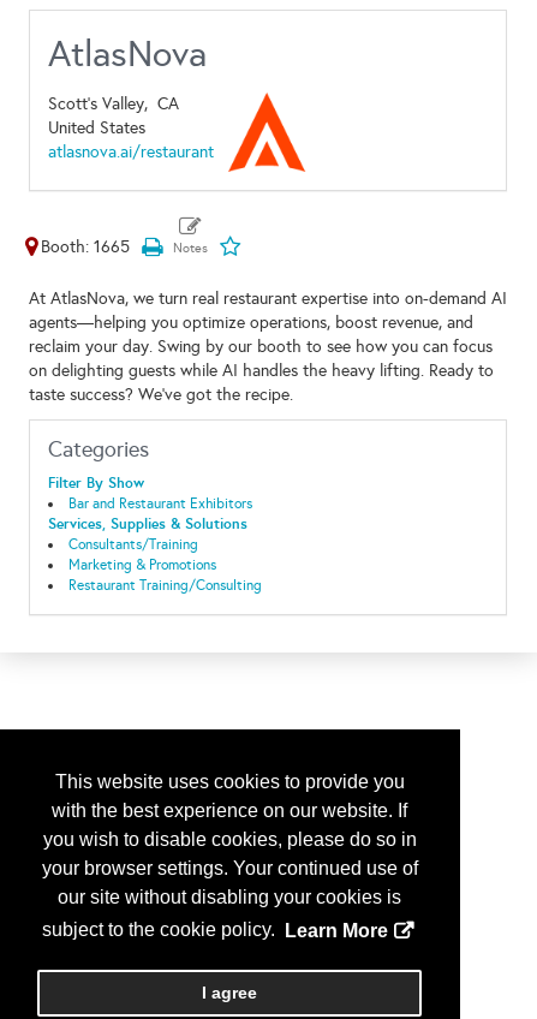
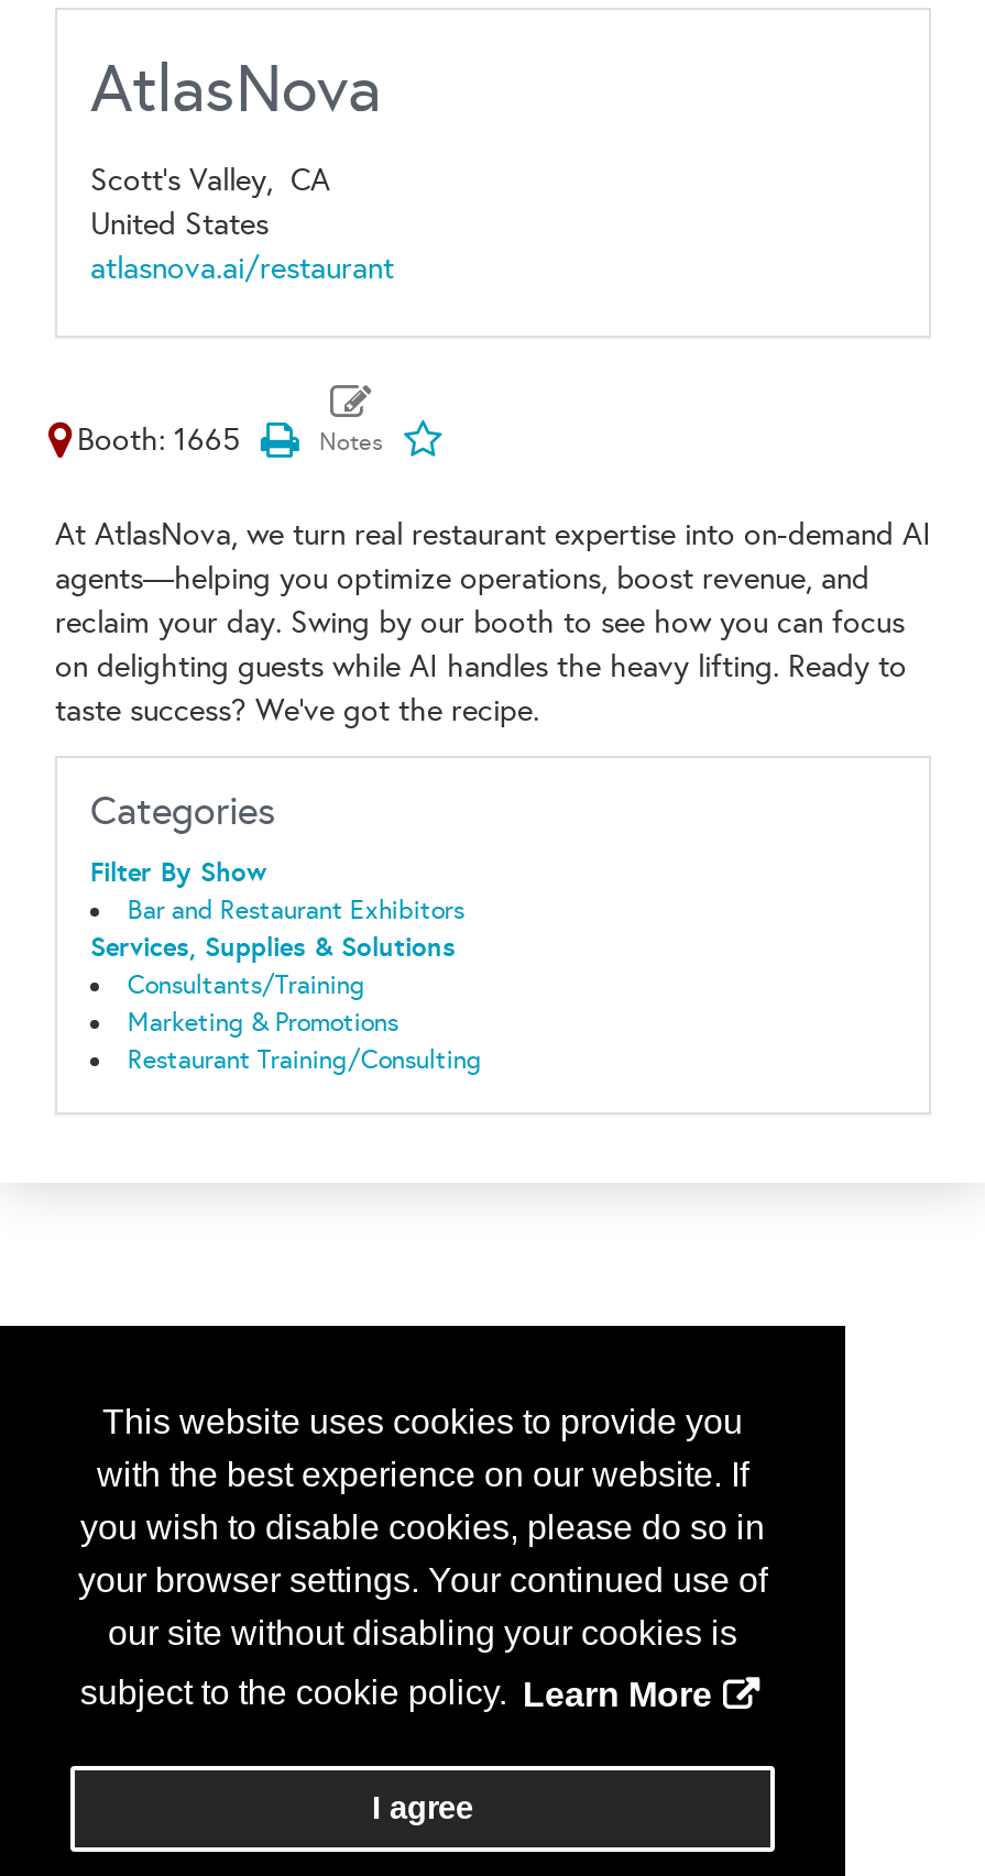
[228,93,306,173] [image] -> none

